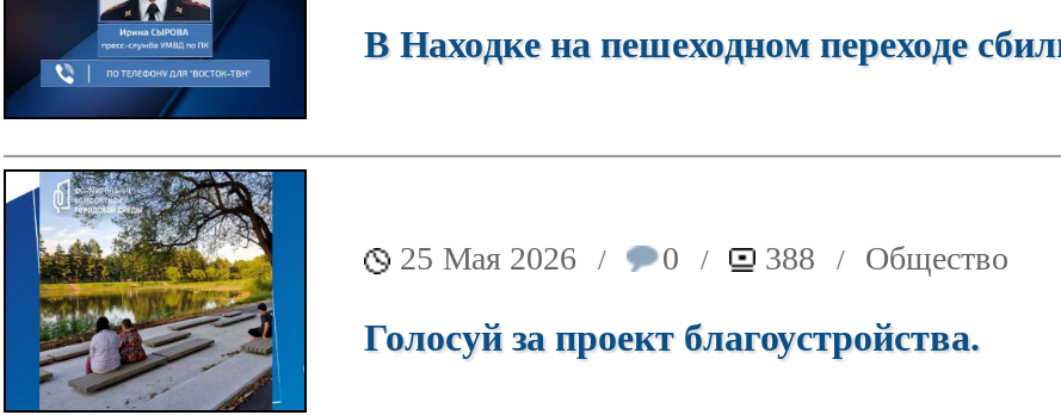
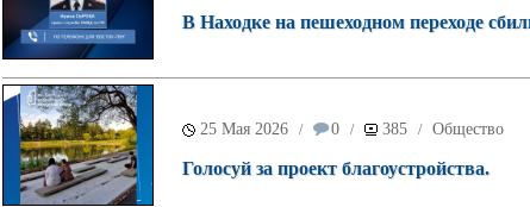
[400,241,1008,277] 25 Мая 2026 / 0 / 388 / Общество -> [200,120,504,138] 25 Мая 2026 / 0 / 385 / Общество

